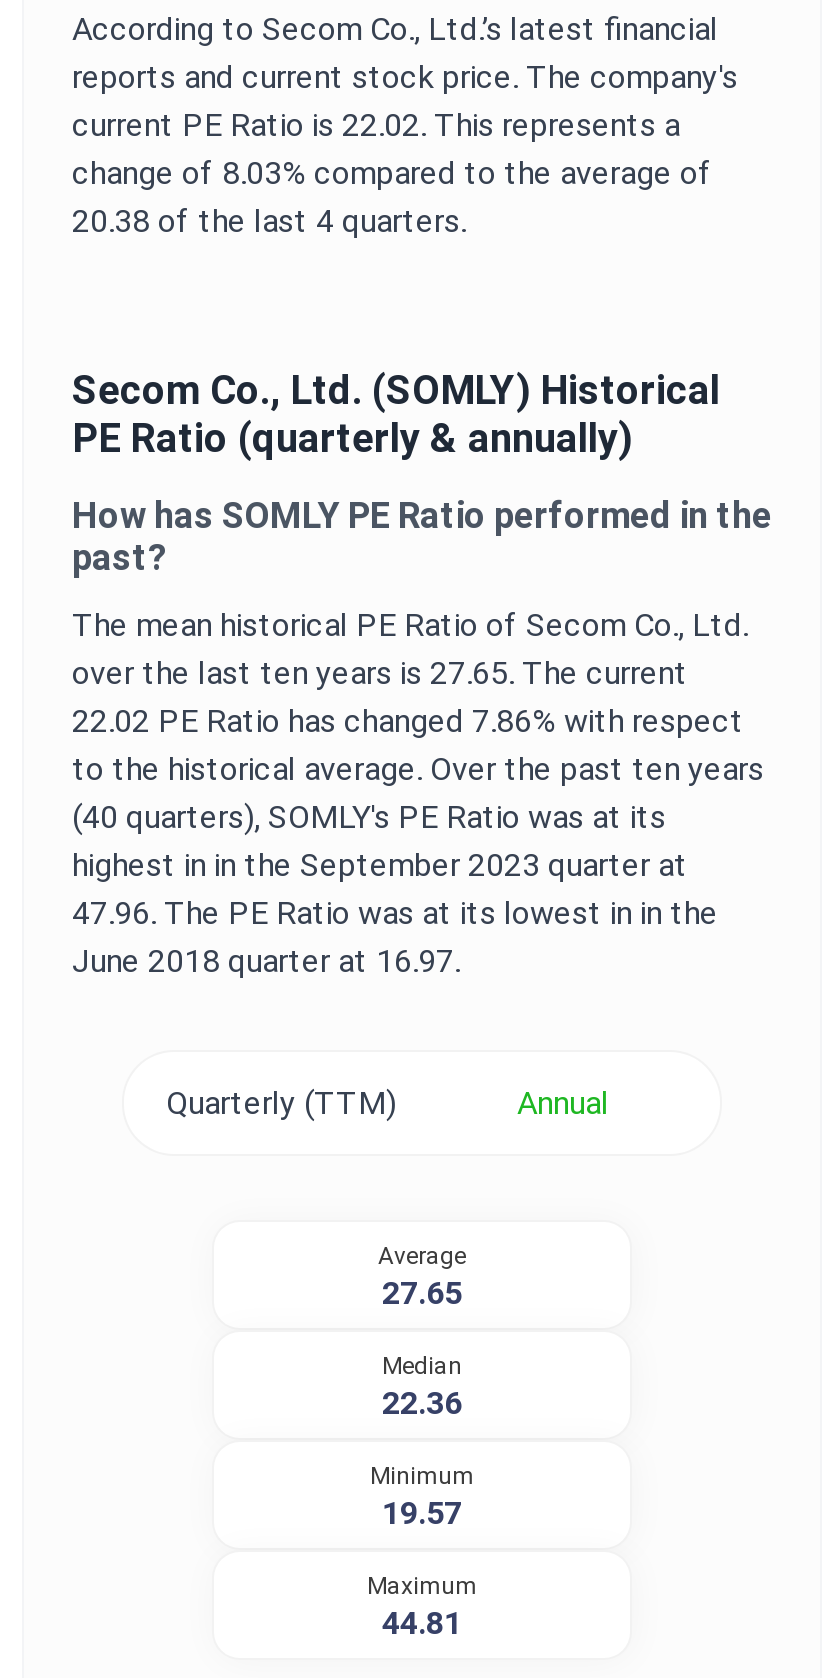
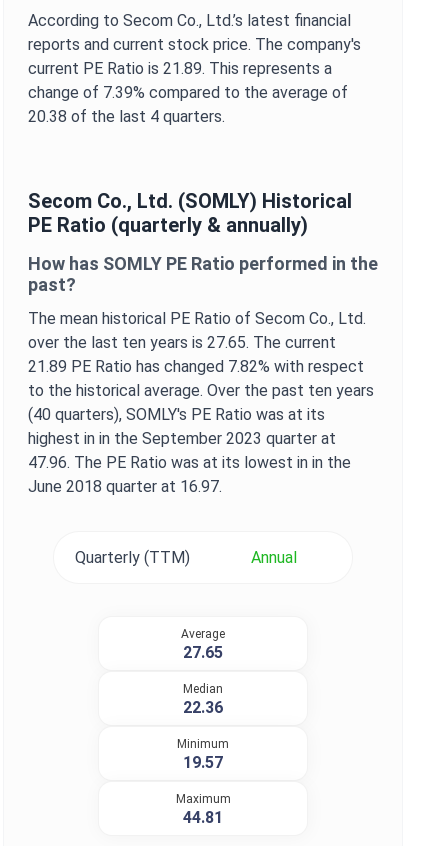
[72,106,680,144] current PE Ratio is 22.02. This represents a -> [28,59,332,78] current PE Ratio is 21.89. This represents a
[72,154,712,192] change of 8.03% compared to the average of -> [28,83,348,102] change of 7.39% compared to the average of
[72,702,744,740] 22.02 PE Ratio has changed 7.86% with respect -> [28,357,364,376] 21.89 PE Ratio has changed 7.82% with respect

